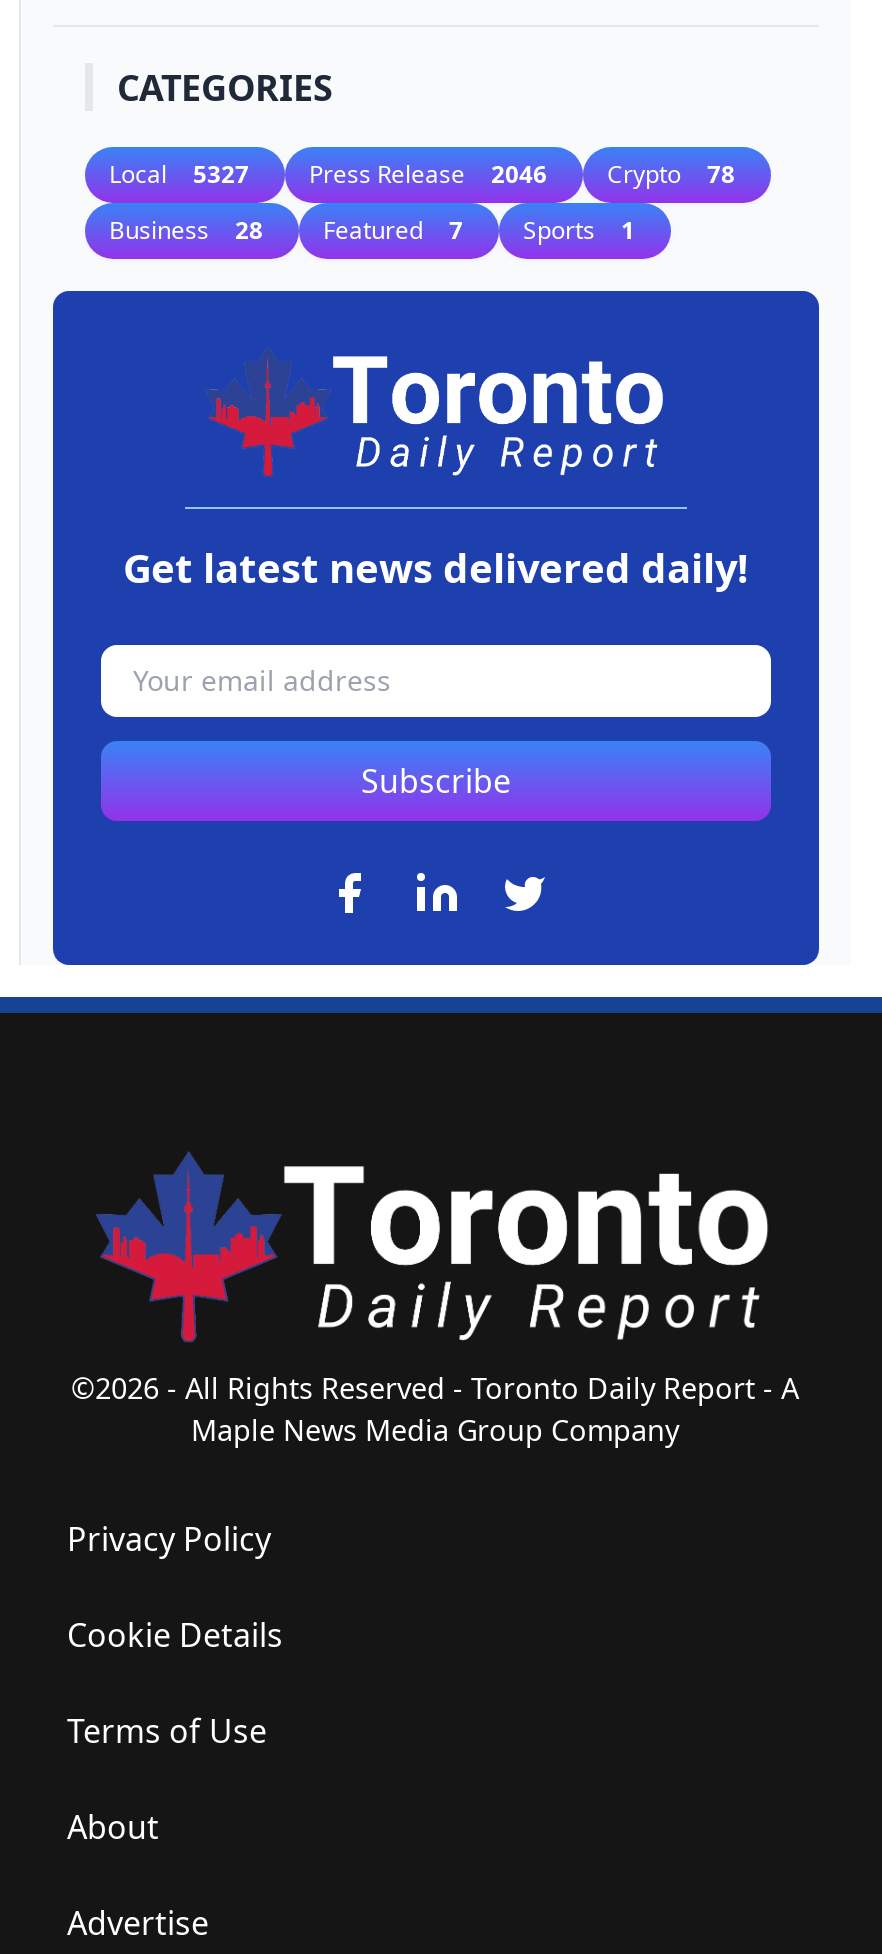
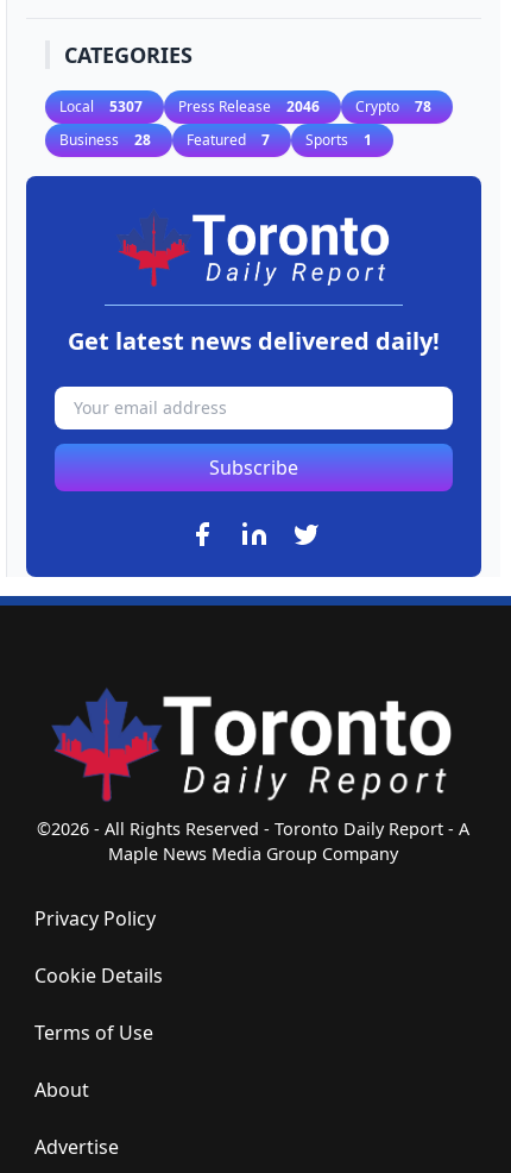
[109,157,735,191] Local 5327 Press Release 2046 Crypto 78 -> [59,96,431,116] Local 5307 Press Release 2046 Crypto 78

